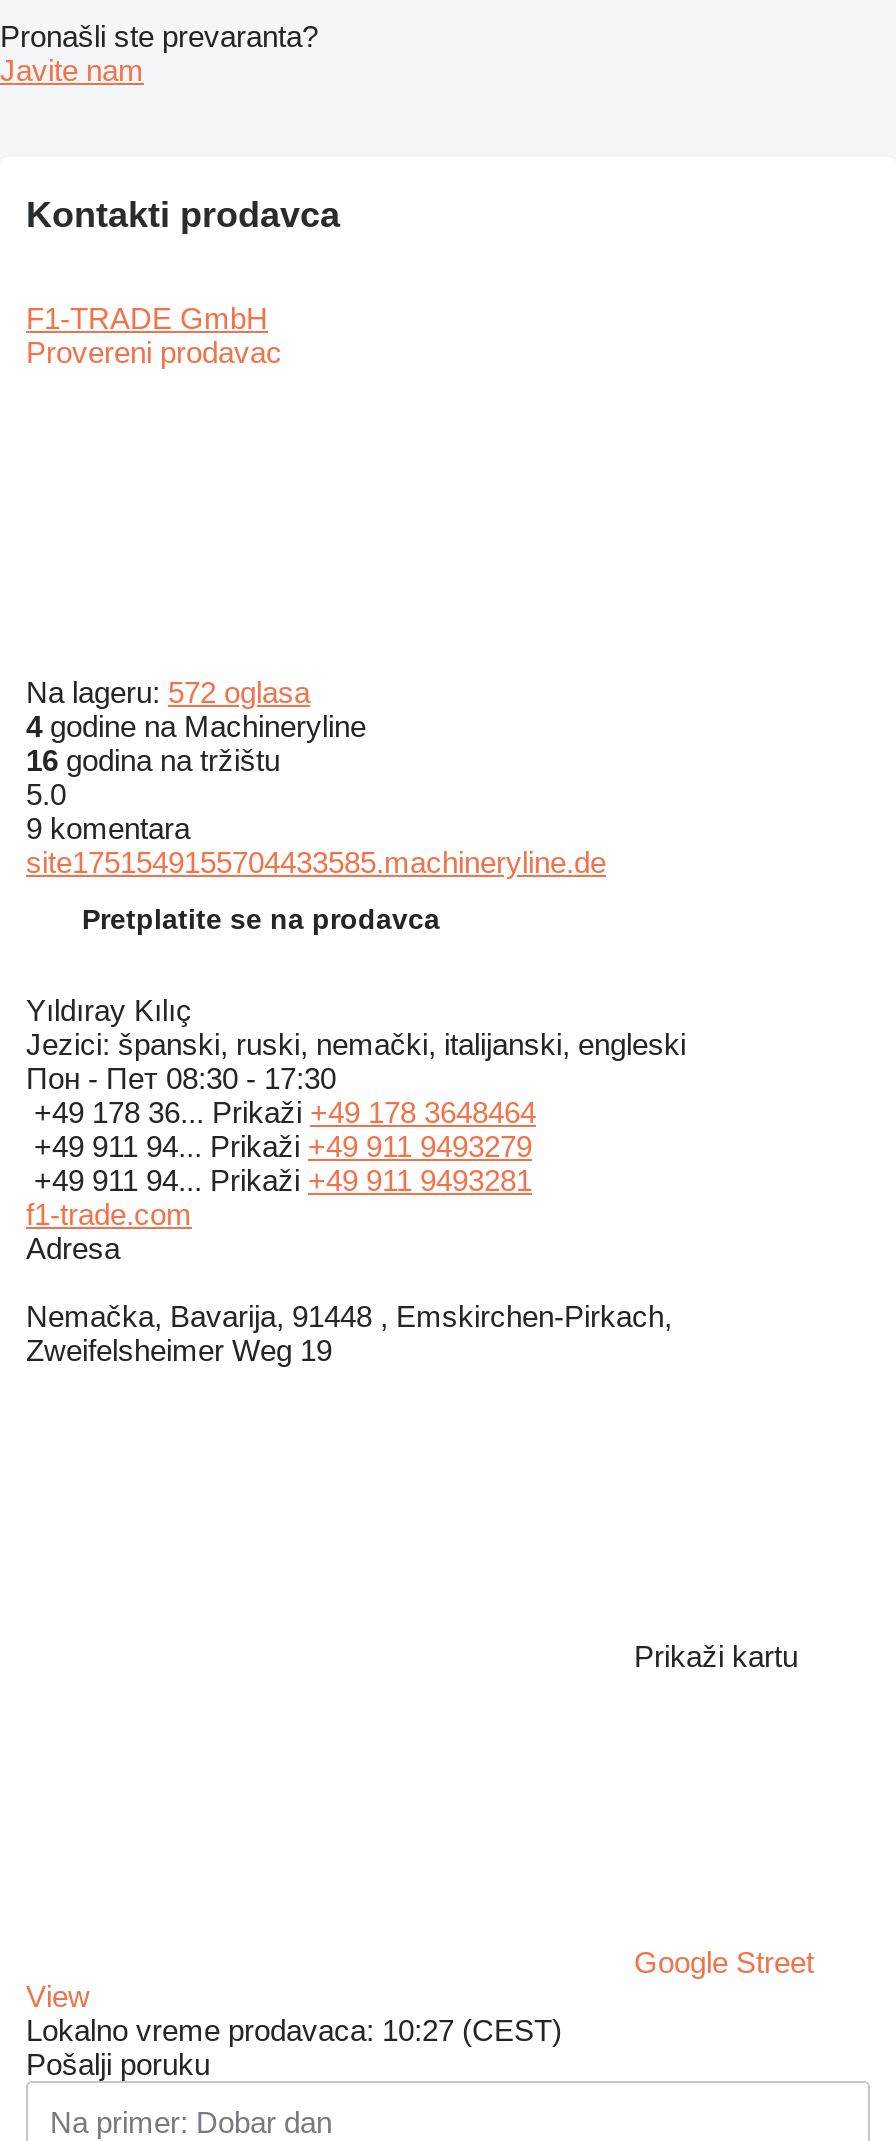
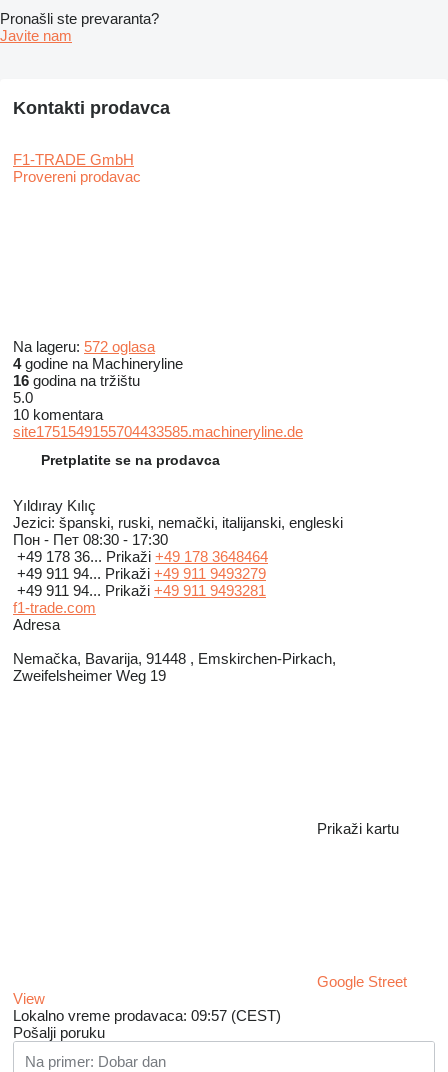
[26,811,190,845] 9 komentara -> [13,406,103,423] 10 komentara
[26,2013,562,2047] Lokalno vreme prodavaca: 10:27 (CEST) -> [13,1007,281,1024] Lokalno vreme prodavaca: 09:57 (CEST)

